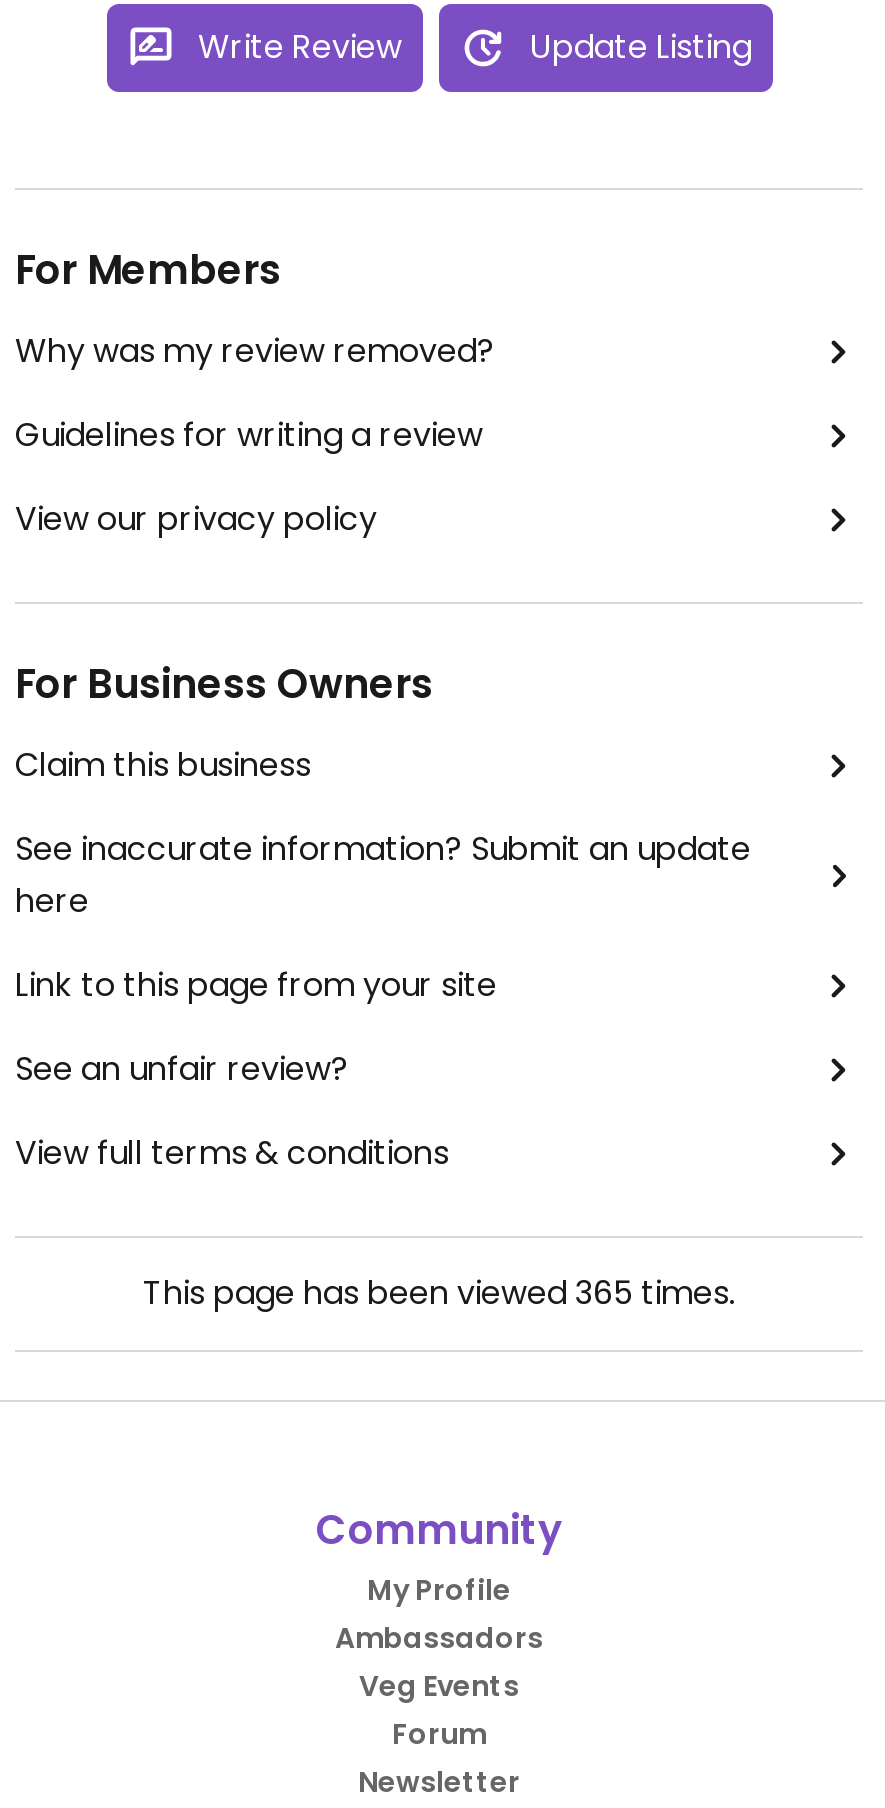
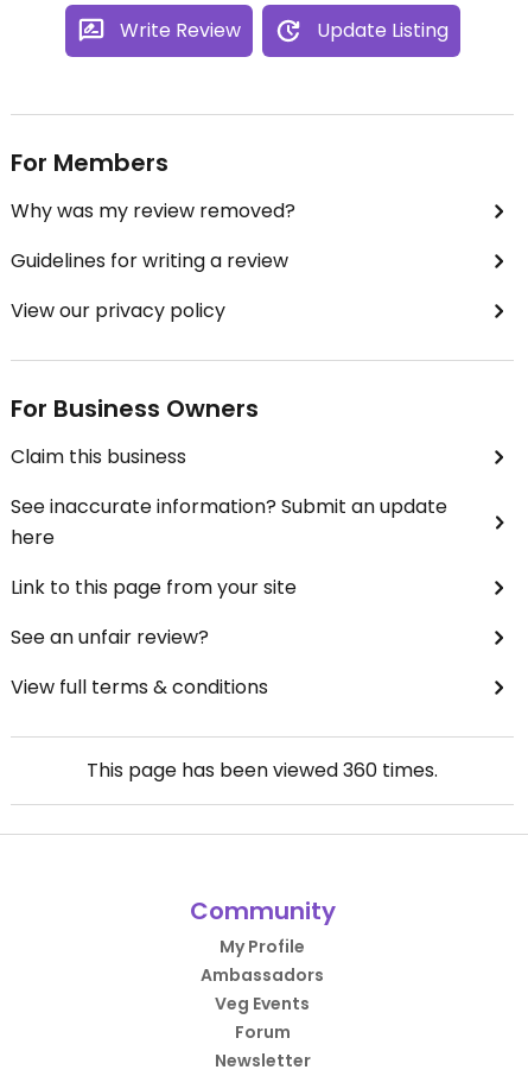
[143,1270,735,1316] This page has been viewed 365 times. -> [87,757,438,784] This page has been viewed 360 times.

